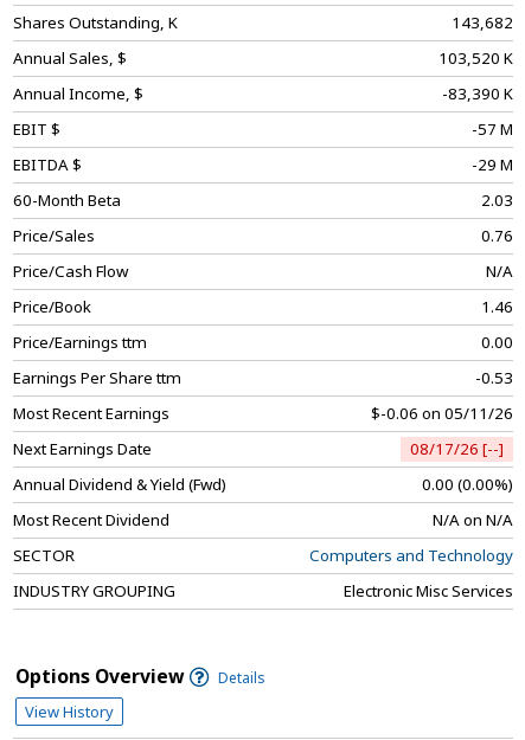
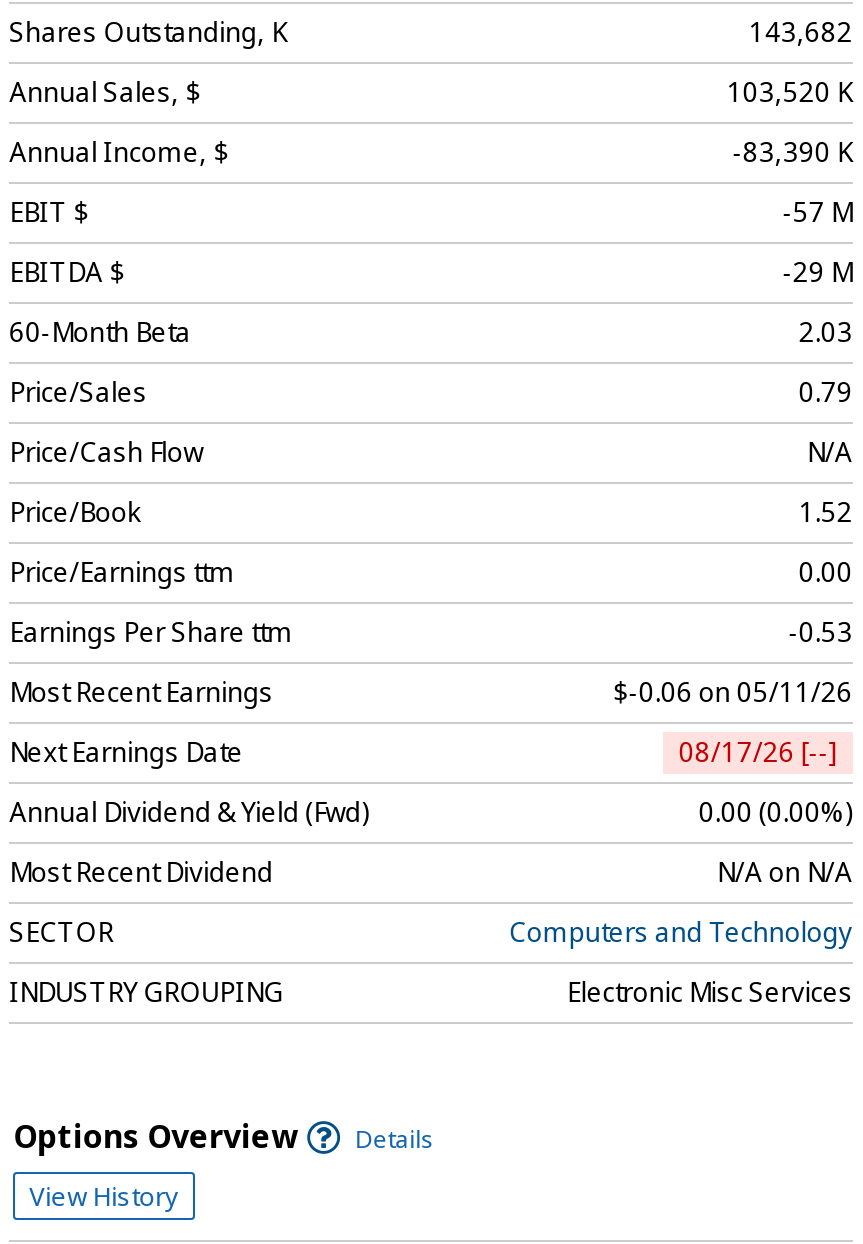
[481,225,513,246] 0.76 -> [799,374,853,410] 0.79
[481,296,513,317] 1.46 -> [799,494,853,530] 1.52

